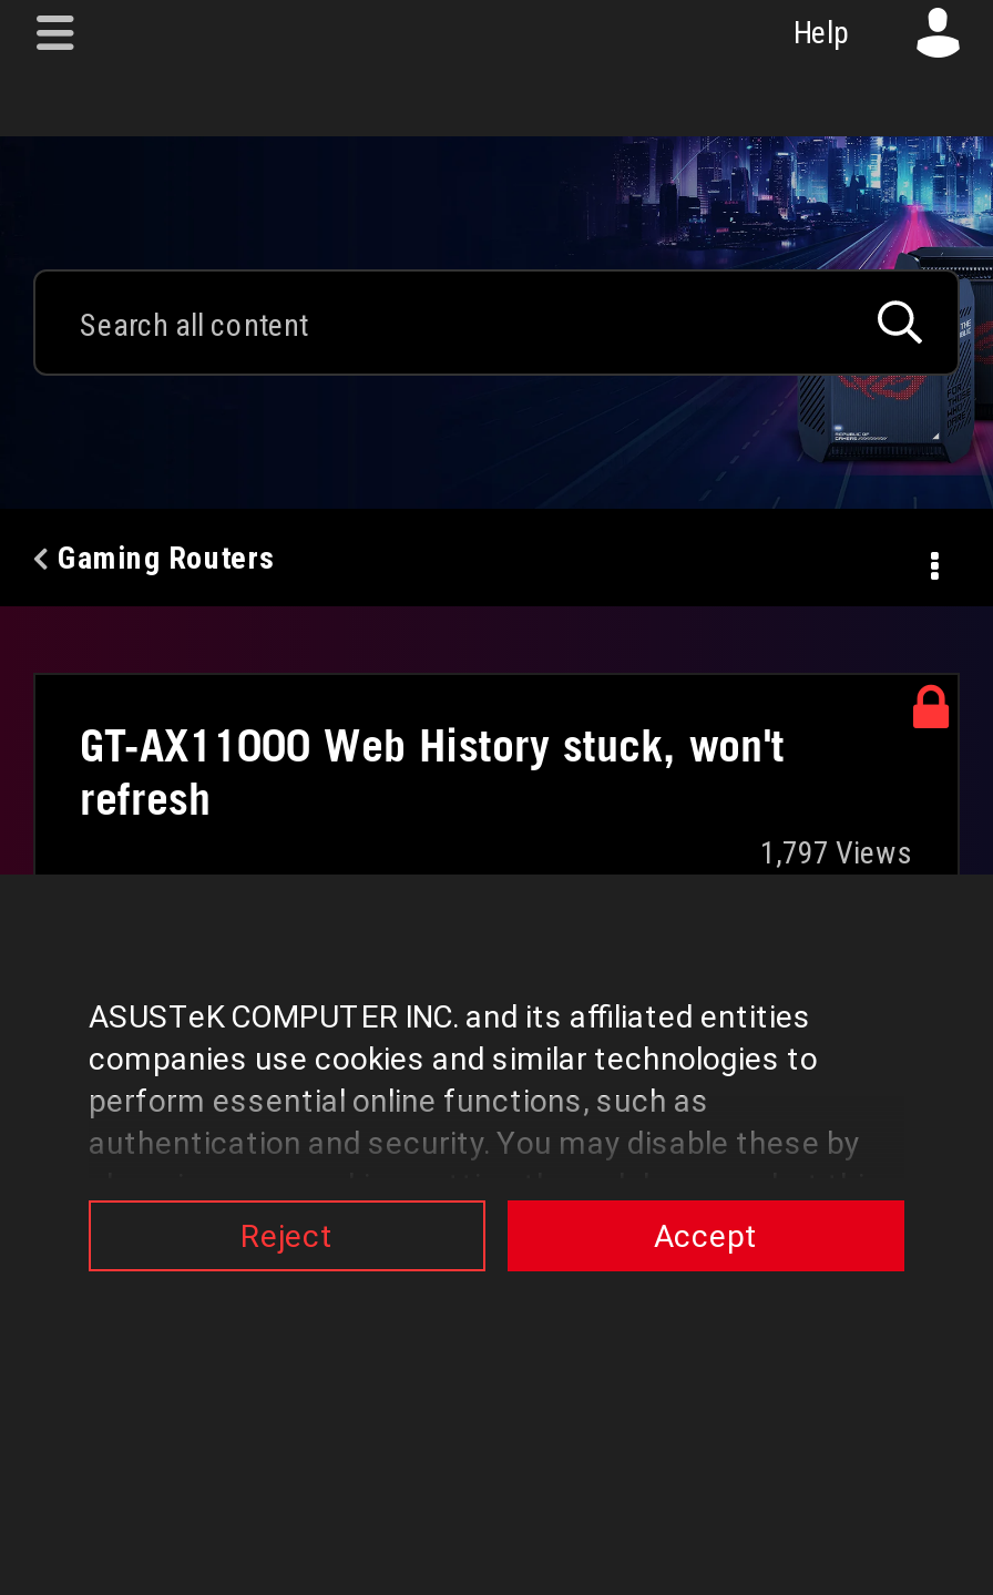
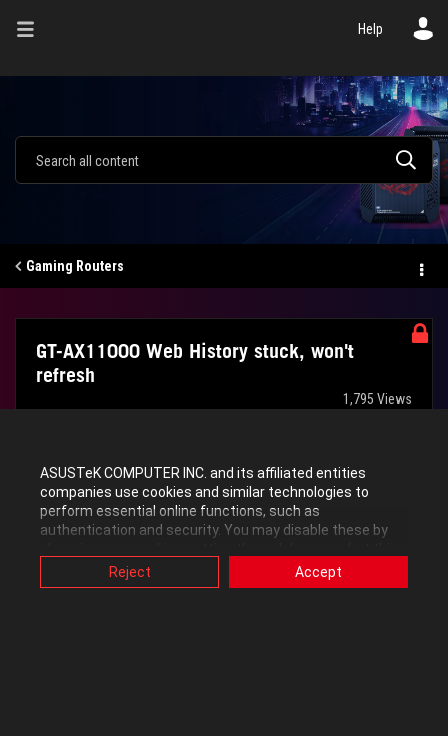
[760,835,913,870] 1,797 Views -> [343,391,412,407] 1,795 Views

